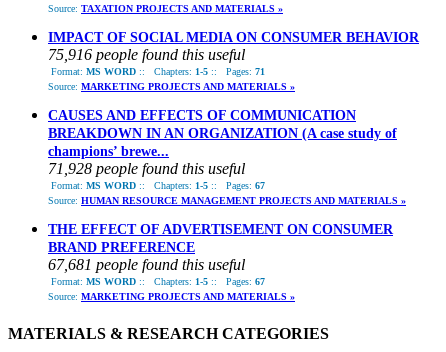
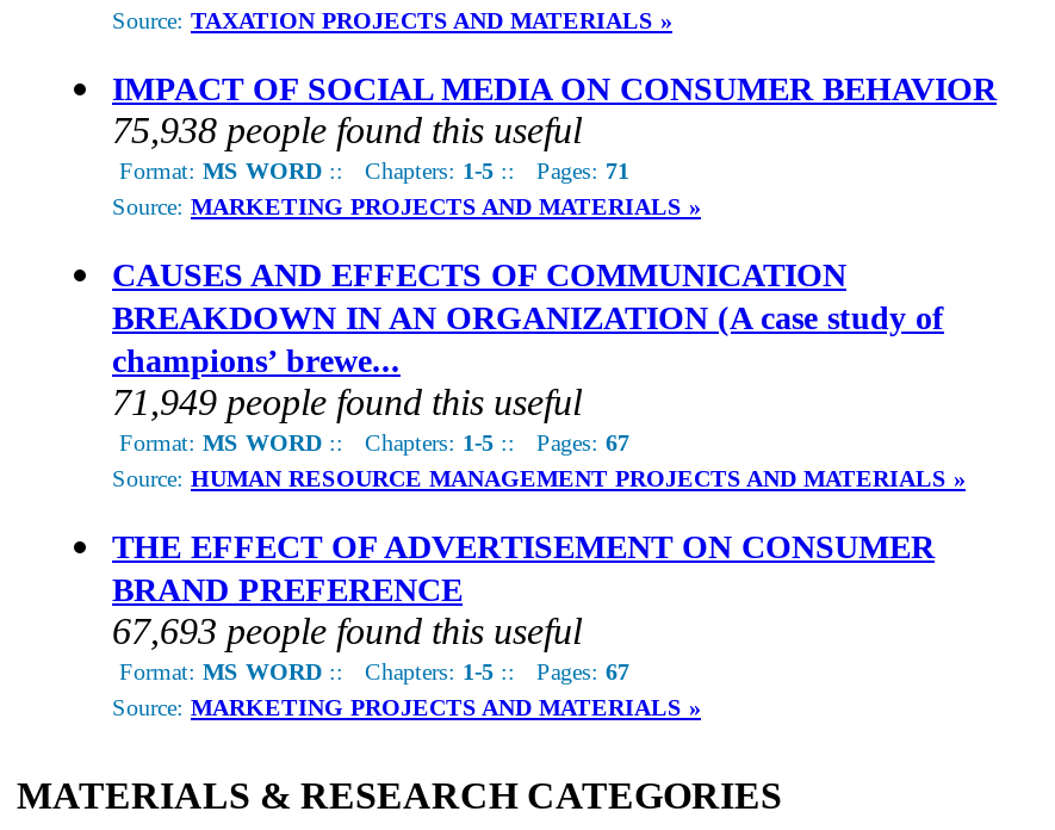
[48,46,245,63] 75,916 people found this useful -> [112,109,582,150] 75,938 people found this useful
[48,160,245,177] 71,928 people found this useful -> [112,381,582,421] 71,949 people found this useful
[48,256,245,273] 67,681 people found this useful -> [112,610,582,650] 67,693 people found this useful

